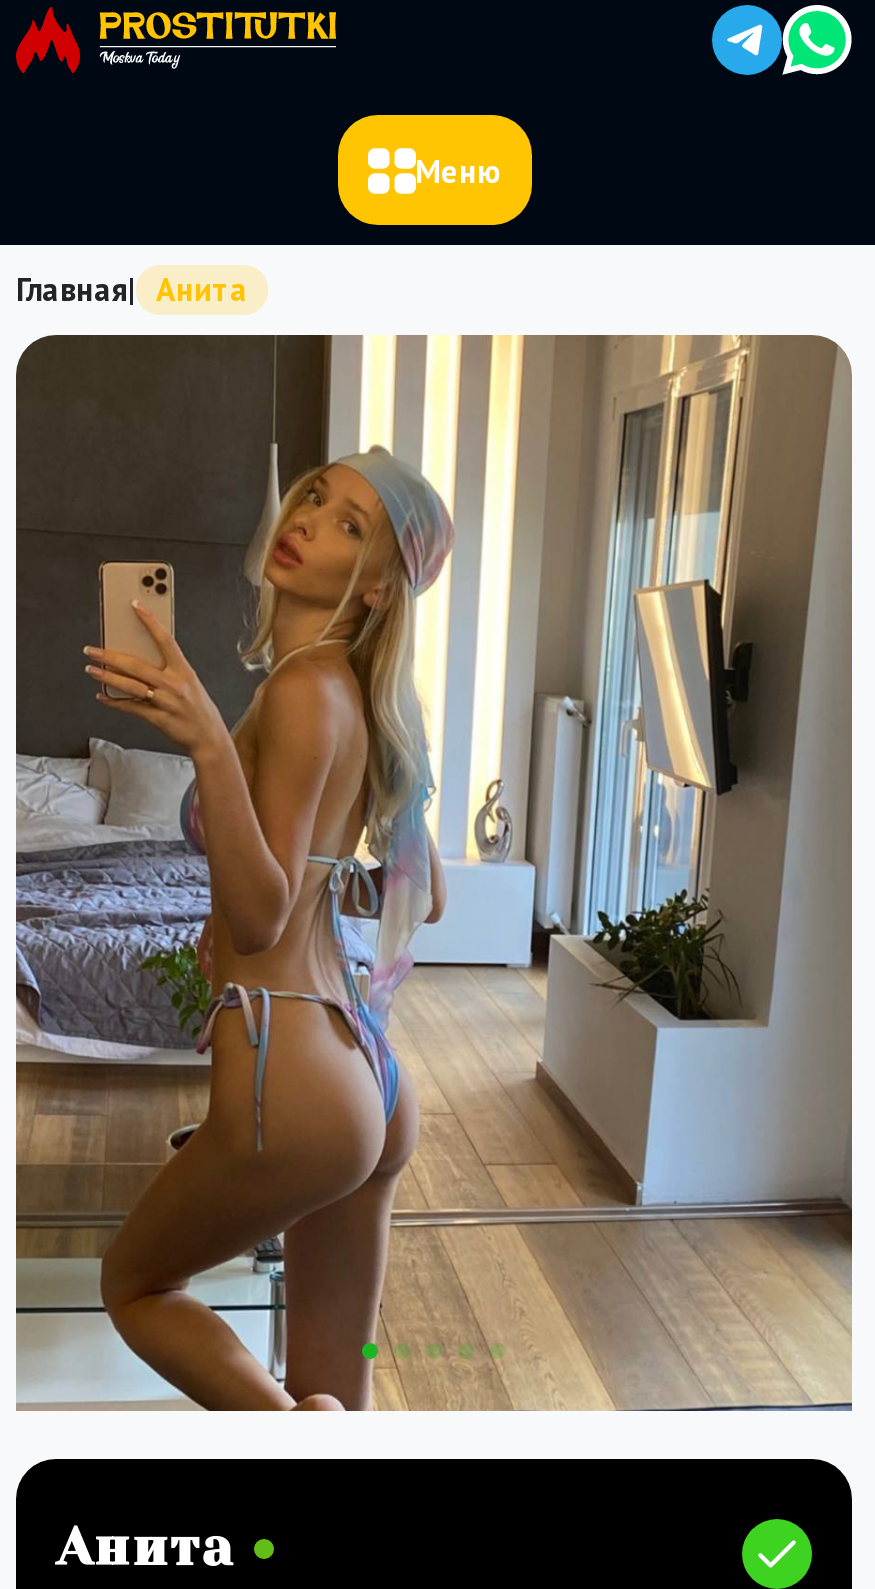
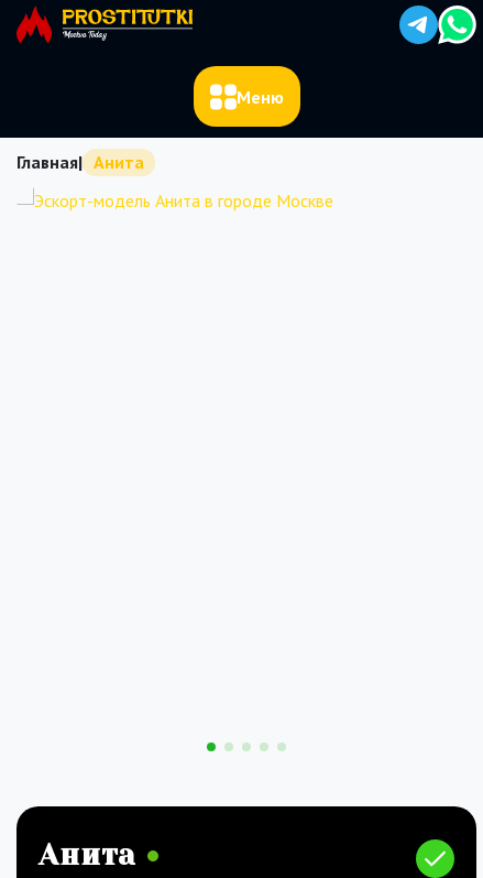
[14,333,854,1413] [image] -> none

